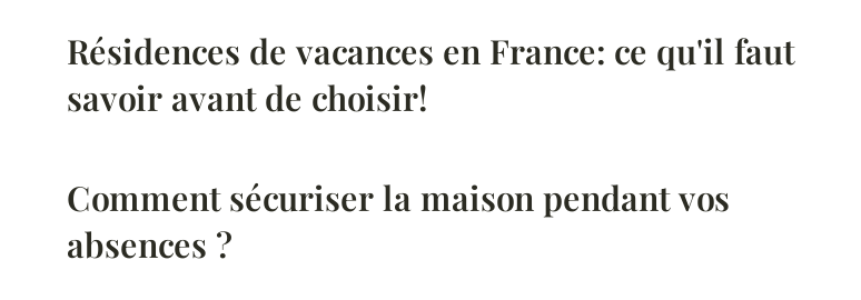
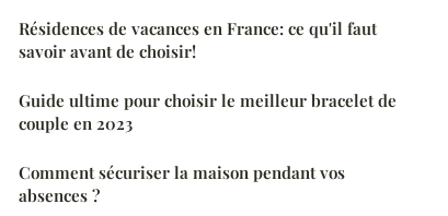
none -> [19,89,397,134] Guide ultime pour choisir le meilleur bracelet de | couple en 2023

